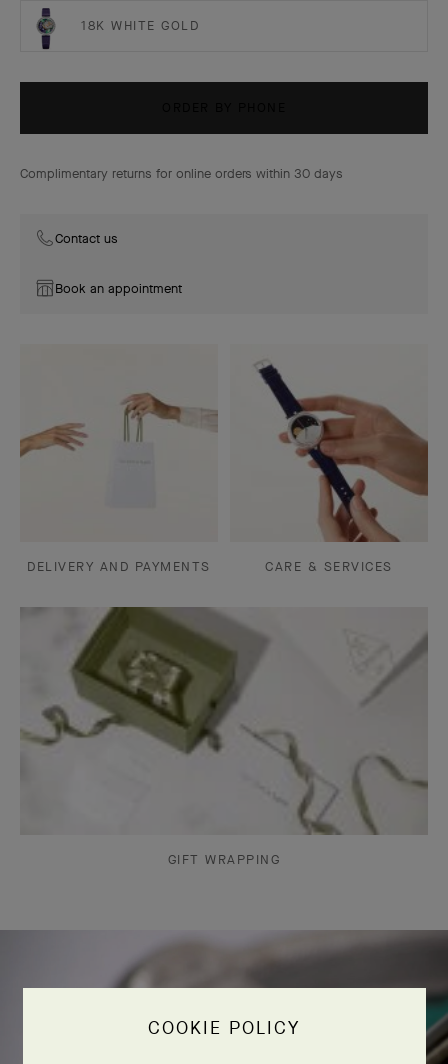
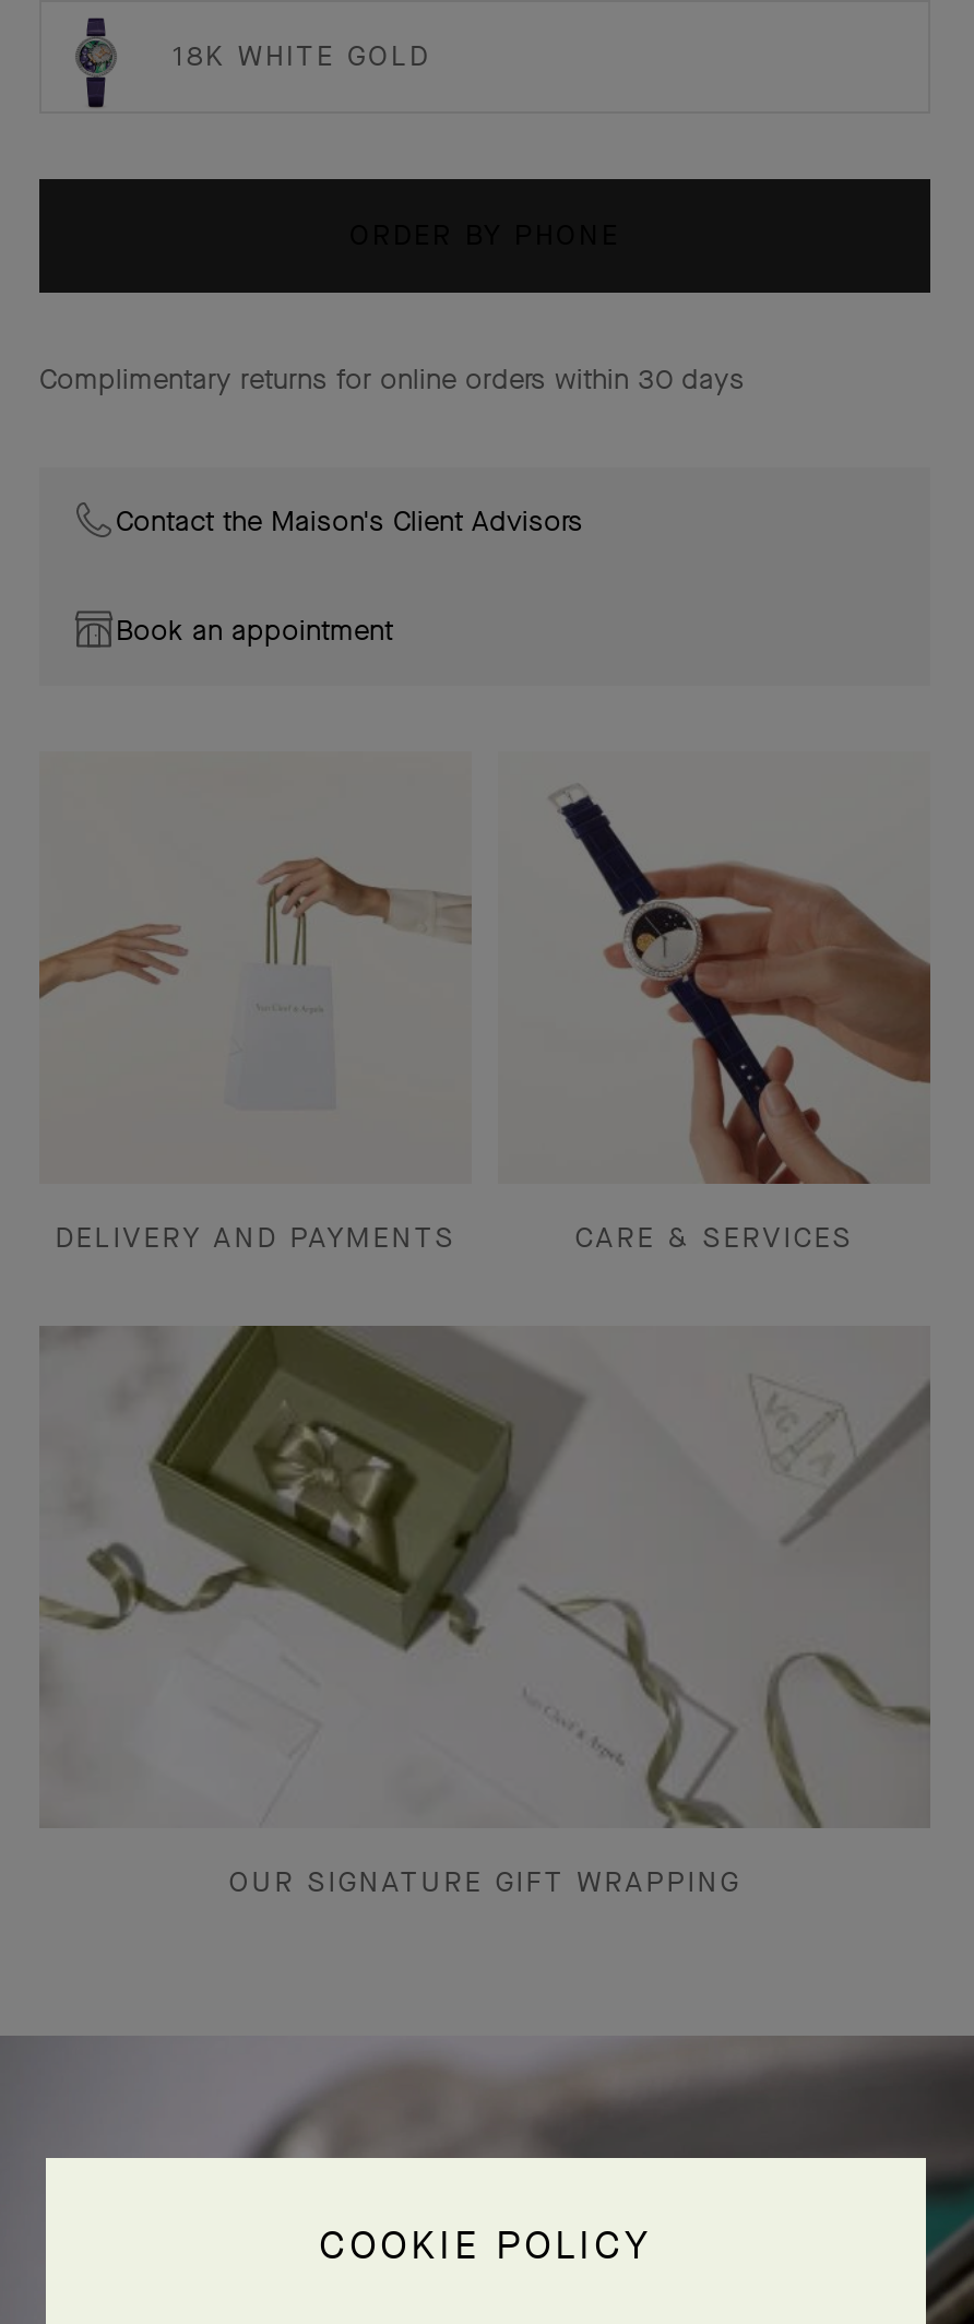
[55,230,118,247] Contact us -> [116,502,583,539] Contact the Maison's Client Advisors
[168,851,280,868] GIFT WRAPPING -> [229,1863,741,1900] OUR SIGNATURE GIFT WRAPPING

